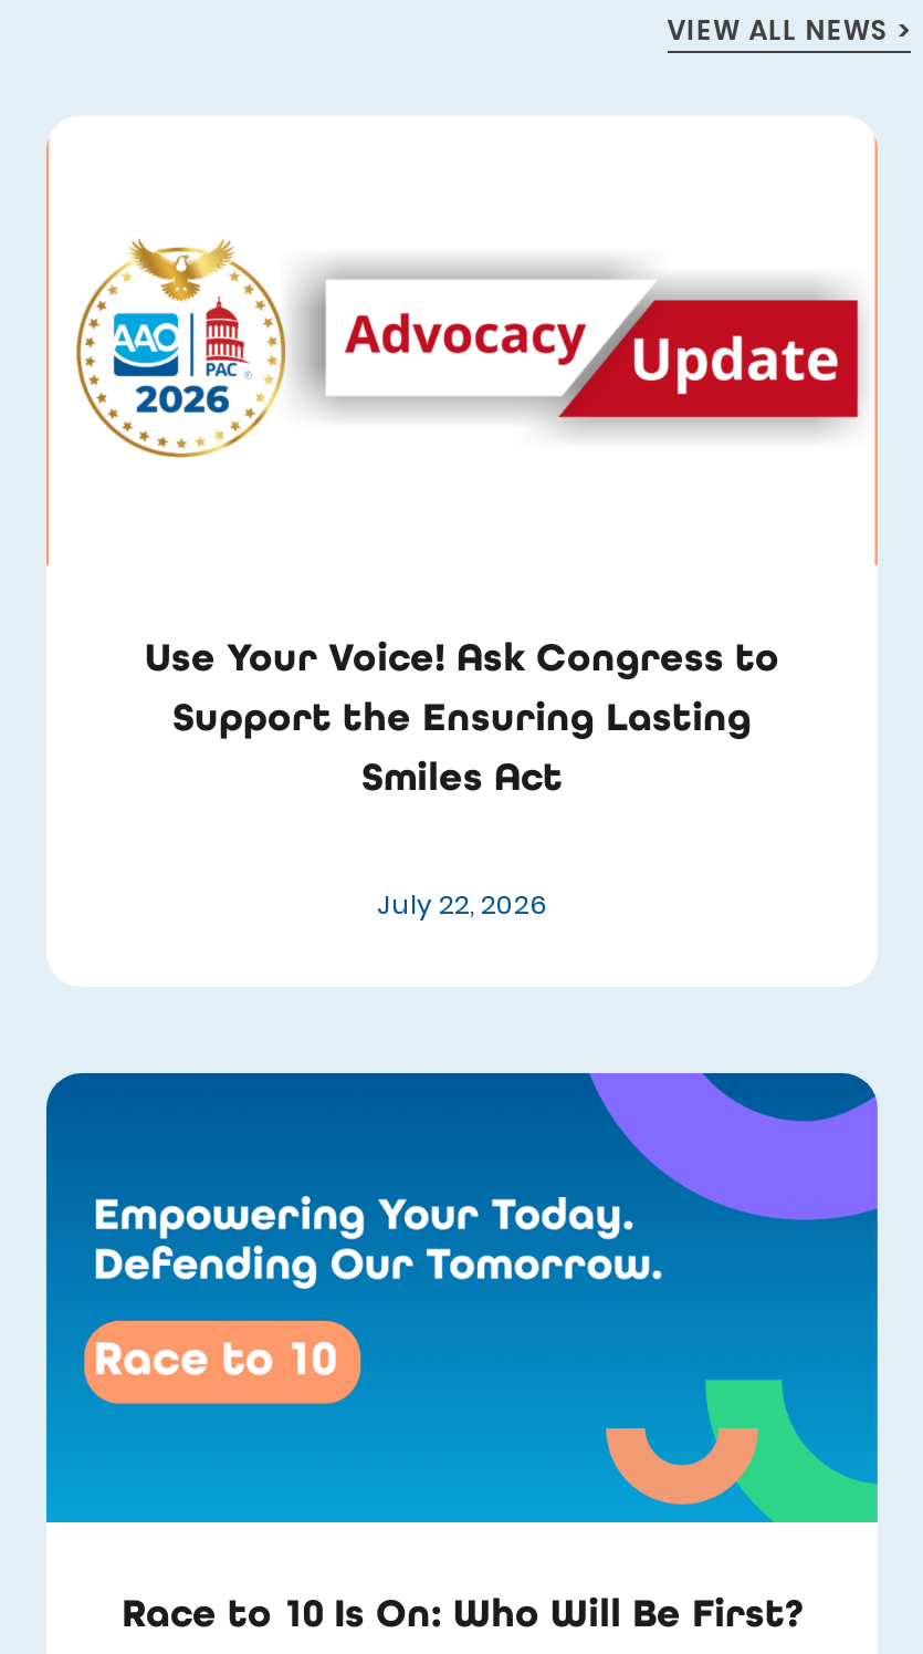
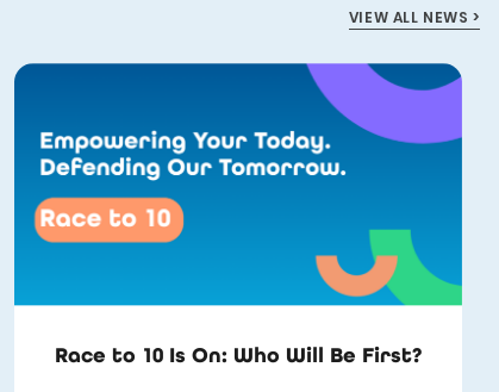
[75,142,880,922] [image] | Use Your Voice! Ask Congress to | Support the Ensuring Lasting | Smiles Act | July 22, 2026 -> none

